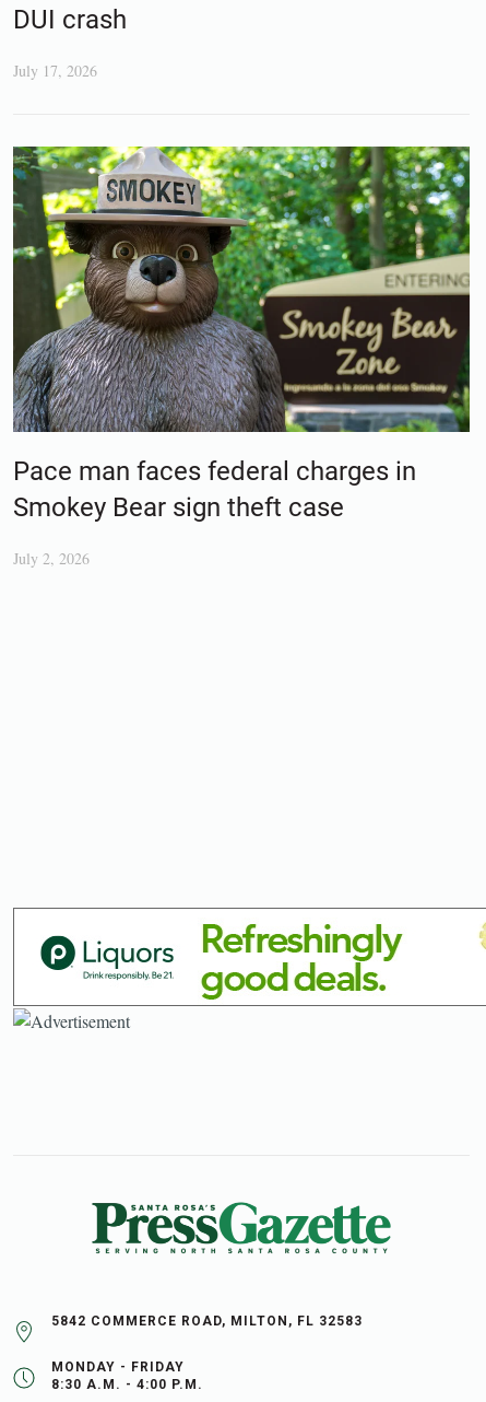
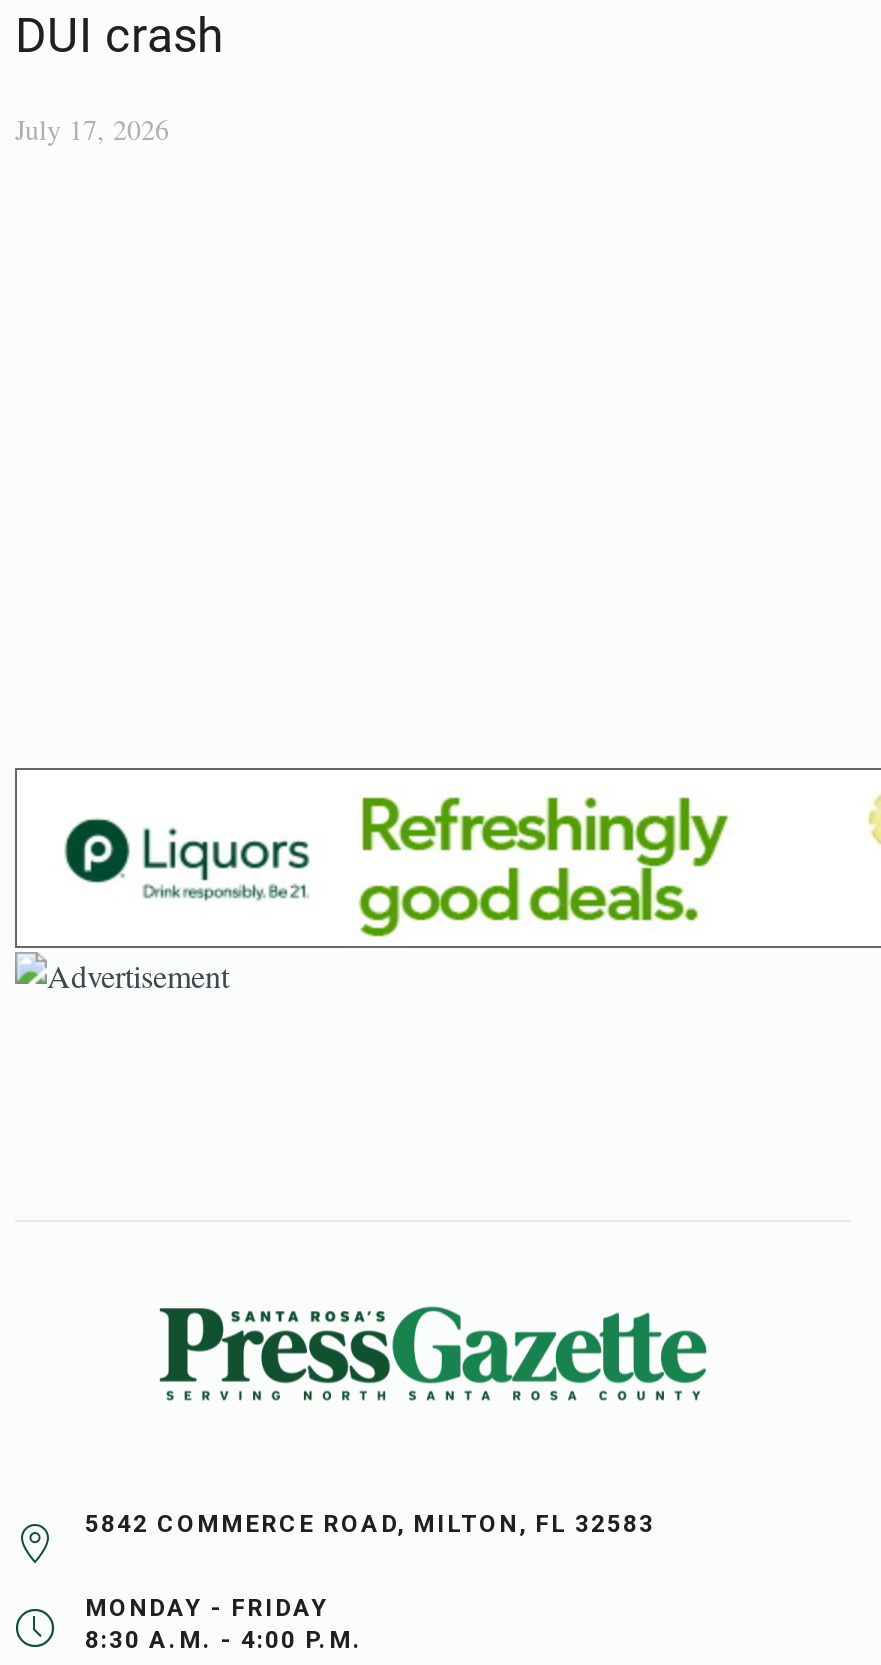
[12,145,471,569] [image] | Pace man faces federal charges in | Smokey Bear sign theft case | July 2, 2026 -> none

